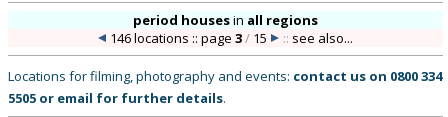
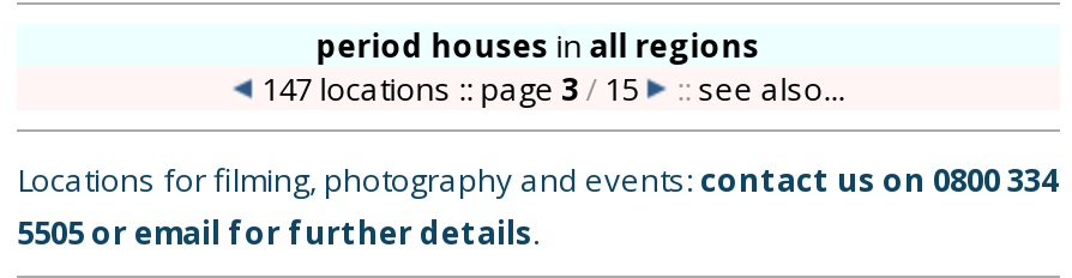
[110,29,267,47] 146 locations :: page 3 / 15 -> [262,67,639,110] 147 locations :: page 3 / 15

